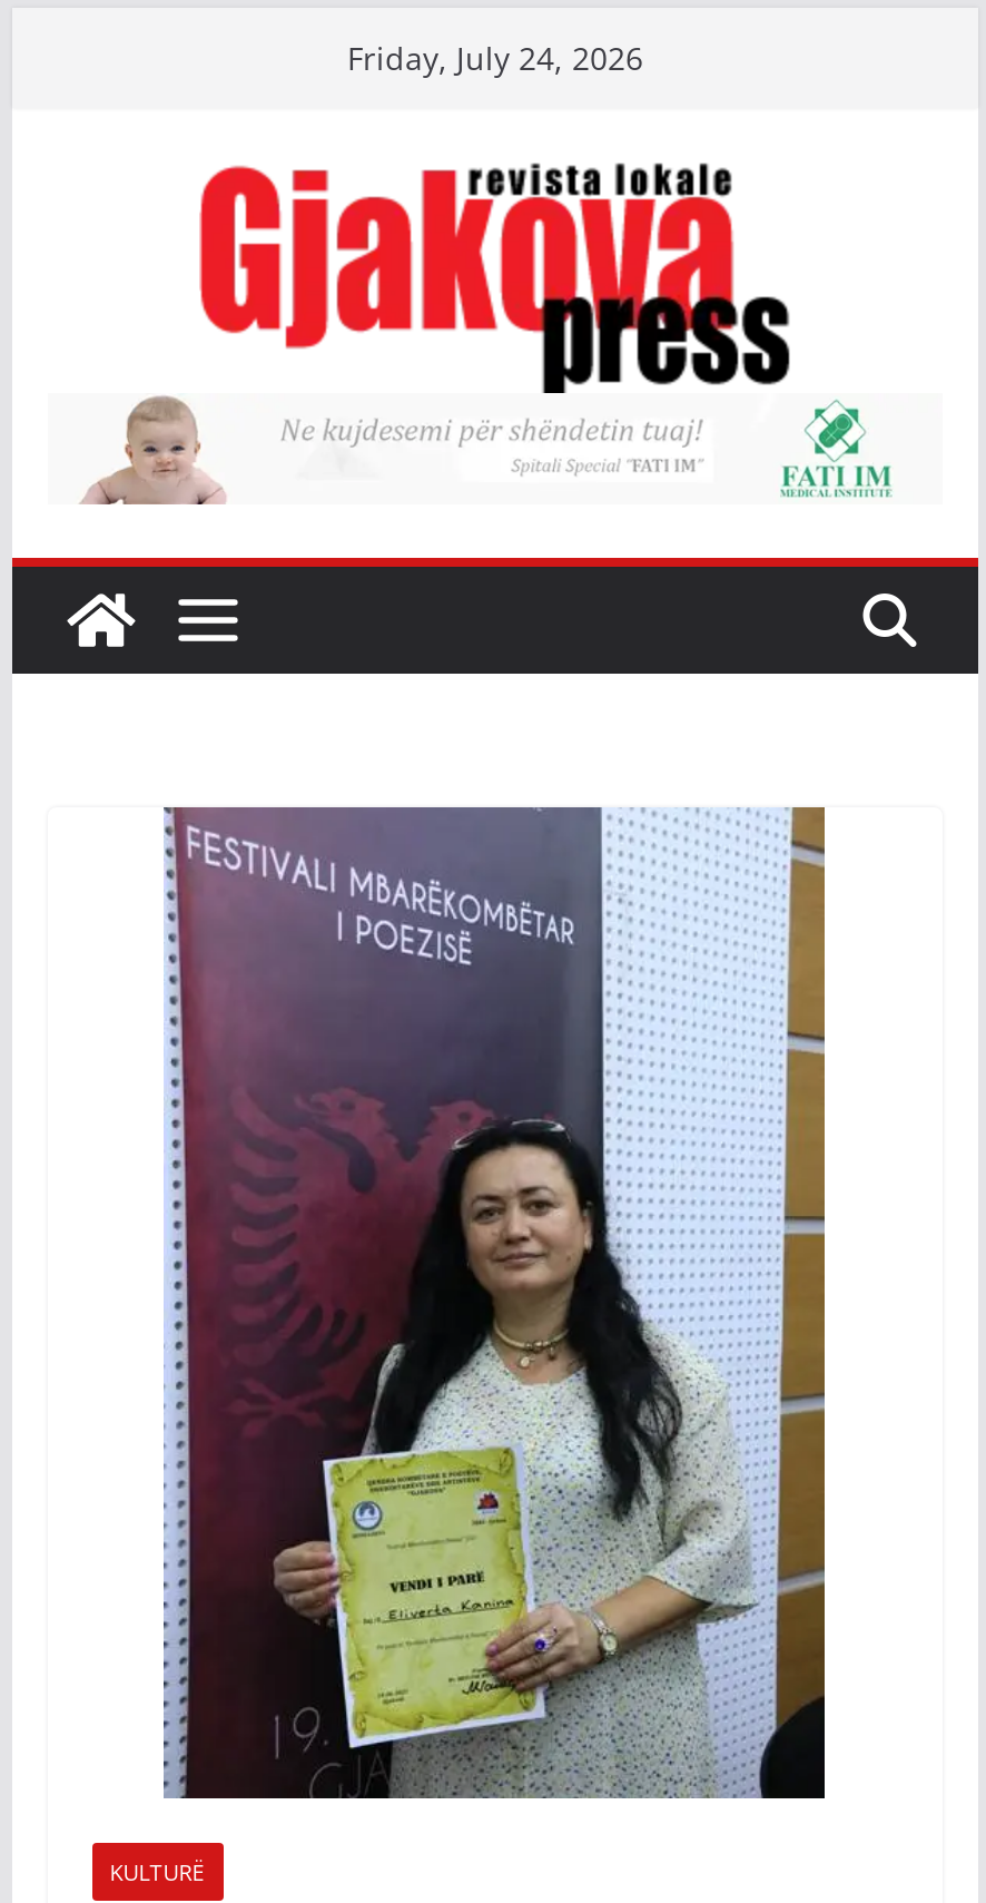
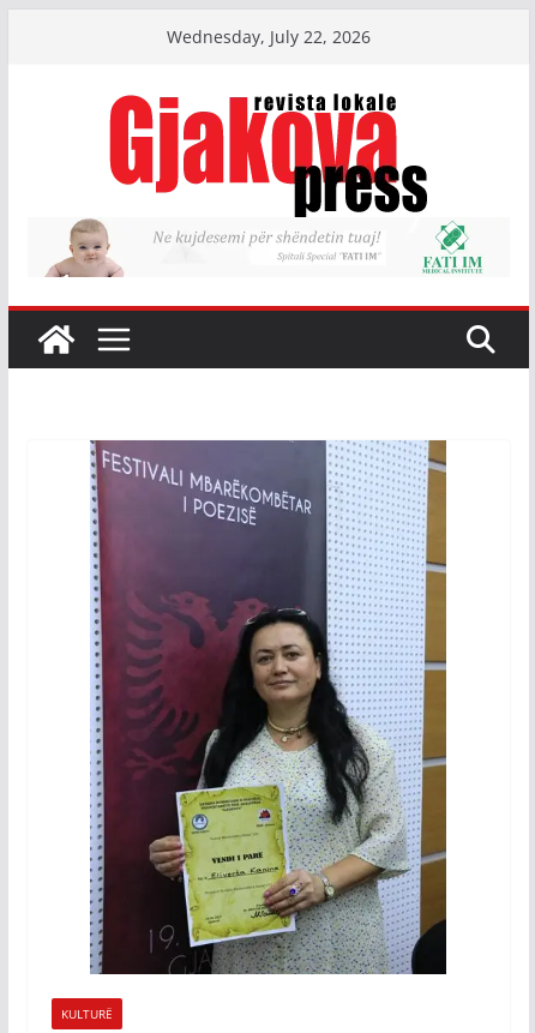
[347,37,643,79] Friday, July 24, 2026 -> [167,25,371,48] Wednesday, July 22, 2026

